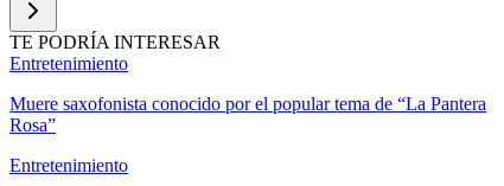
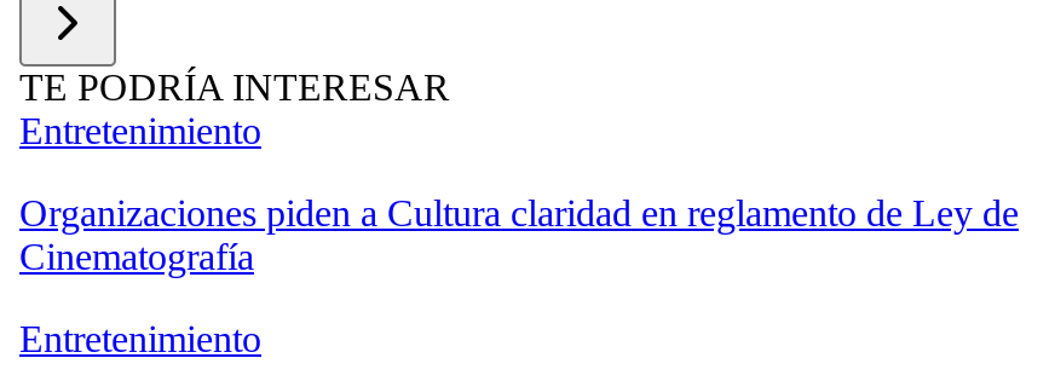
[9,94,486,135] Muere saxofonista conocido por el popular tema de “La Pantera | Rosa” -> [19,193,1019,277] Organizaciones piden a Cultura claridad en reglamento de Ley de | Cinematografía

